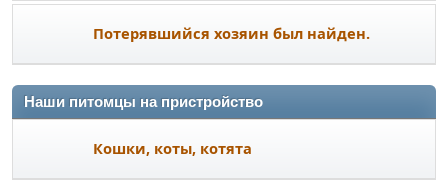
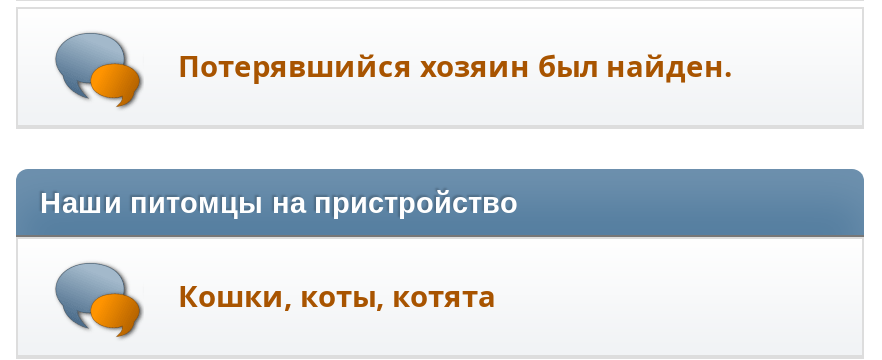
none -> [54,30,144,110] [image]
none -> [54,260,144,340] [image]

